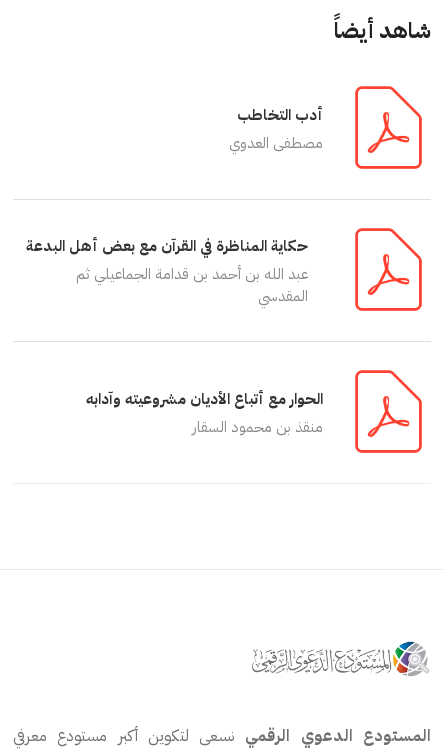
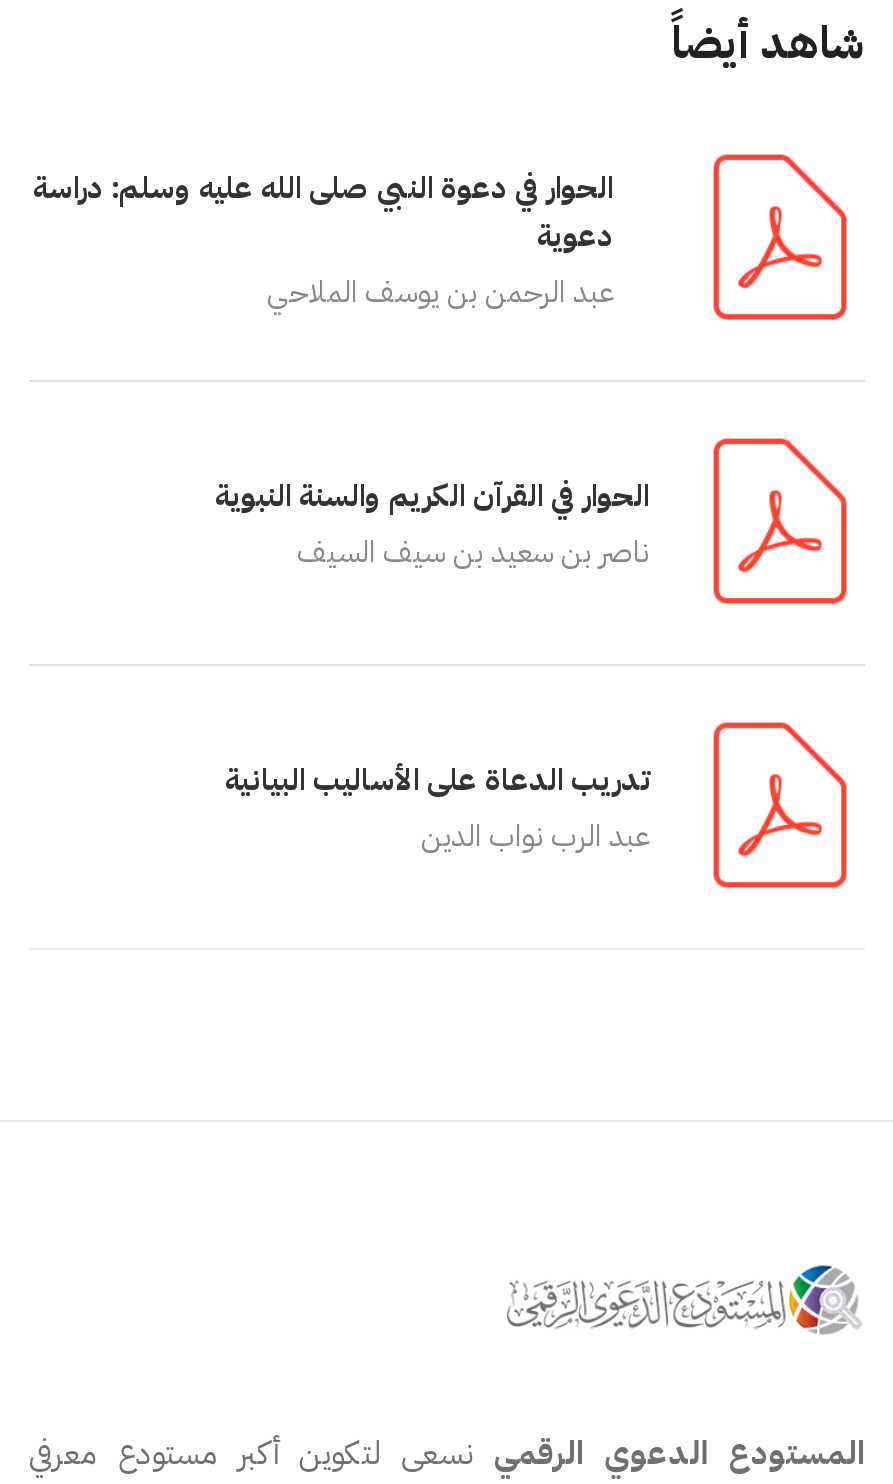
[229,104,323,154] أدب التخاطب | مصطفى العدوي -> [33,166,613,314] الحوار في دعوة النبي صلى الله عليه وسلم: دراسة | دعوية | عبد الرحمن بن يوسف الملاحي
[26,235,308,307] حكاية المناظرة في القرآن مع بعض أهل البدعة | عبد الله بن أحمد بن قدامة الجماعيلي ثم | المقدسي -> [215,474,649,574] الحوار في القرآن الكريم والسنة النبوية | ناصر بن سعيد بن سيف السيف
[86,388,323,438] الحوار مع أتباع الأديان مشروعيته وآدابه | منقذ بن محمود السقار -> [225,758,649,858] تدريب الدعاة على الأساليب البيانية | عبد الرب نواب الدين

